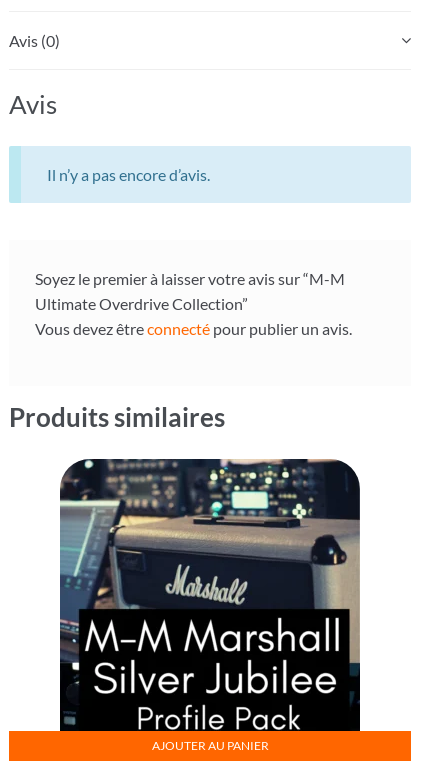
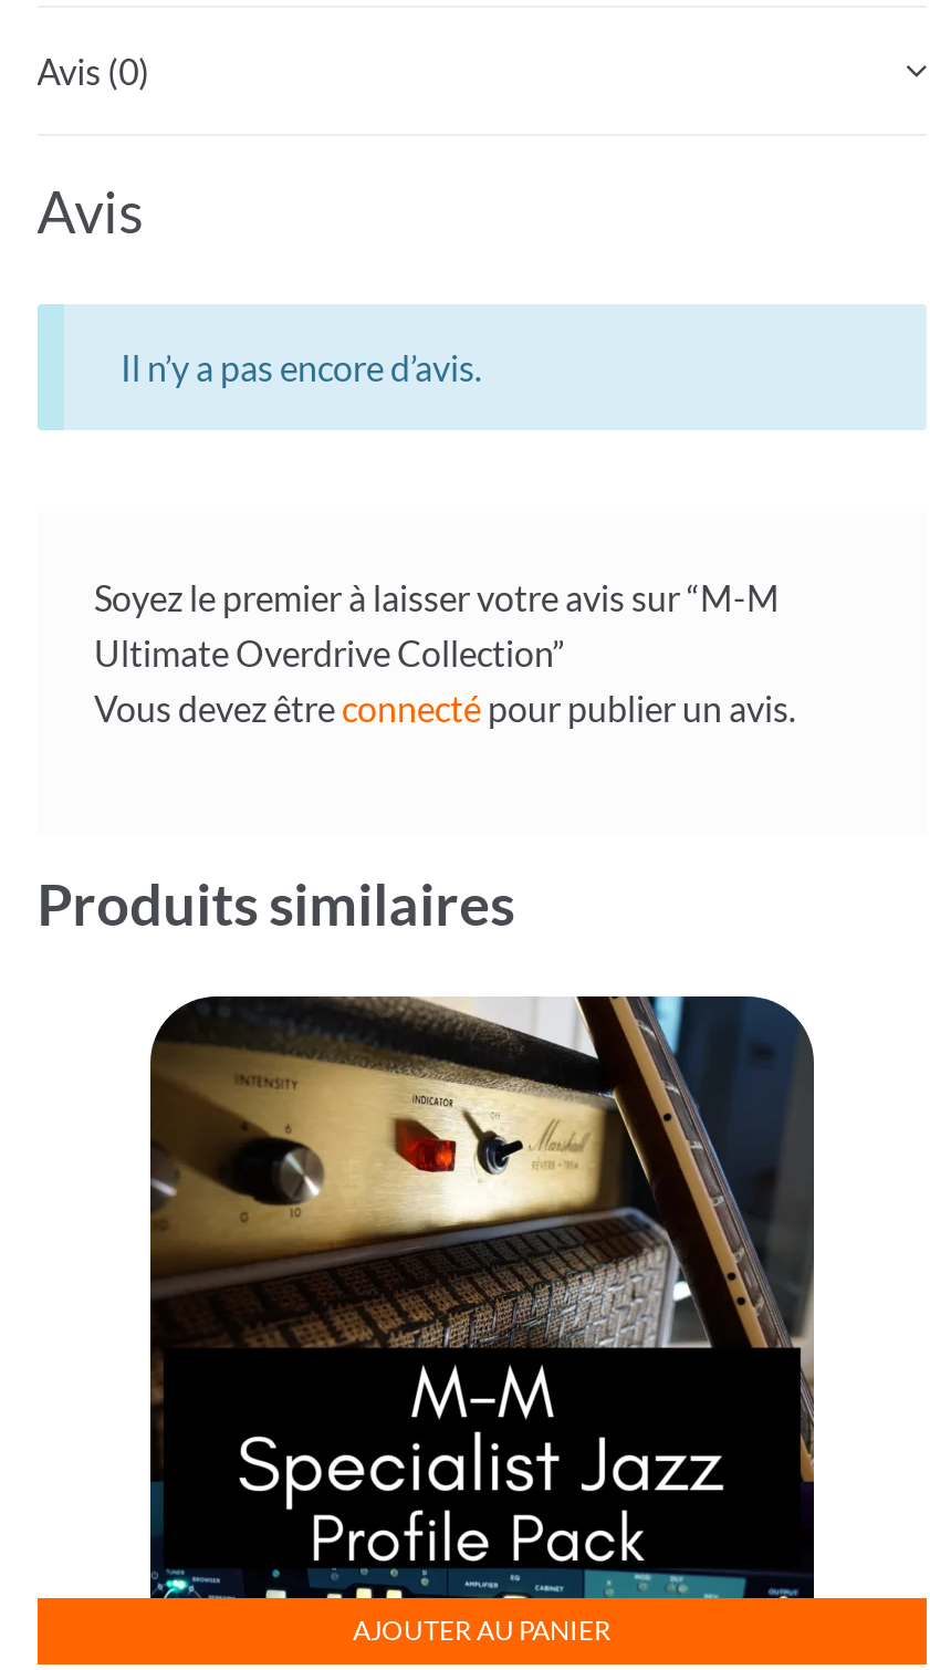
[59,458,361,732] [image] -> [148,994,816,1600] [image]

